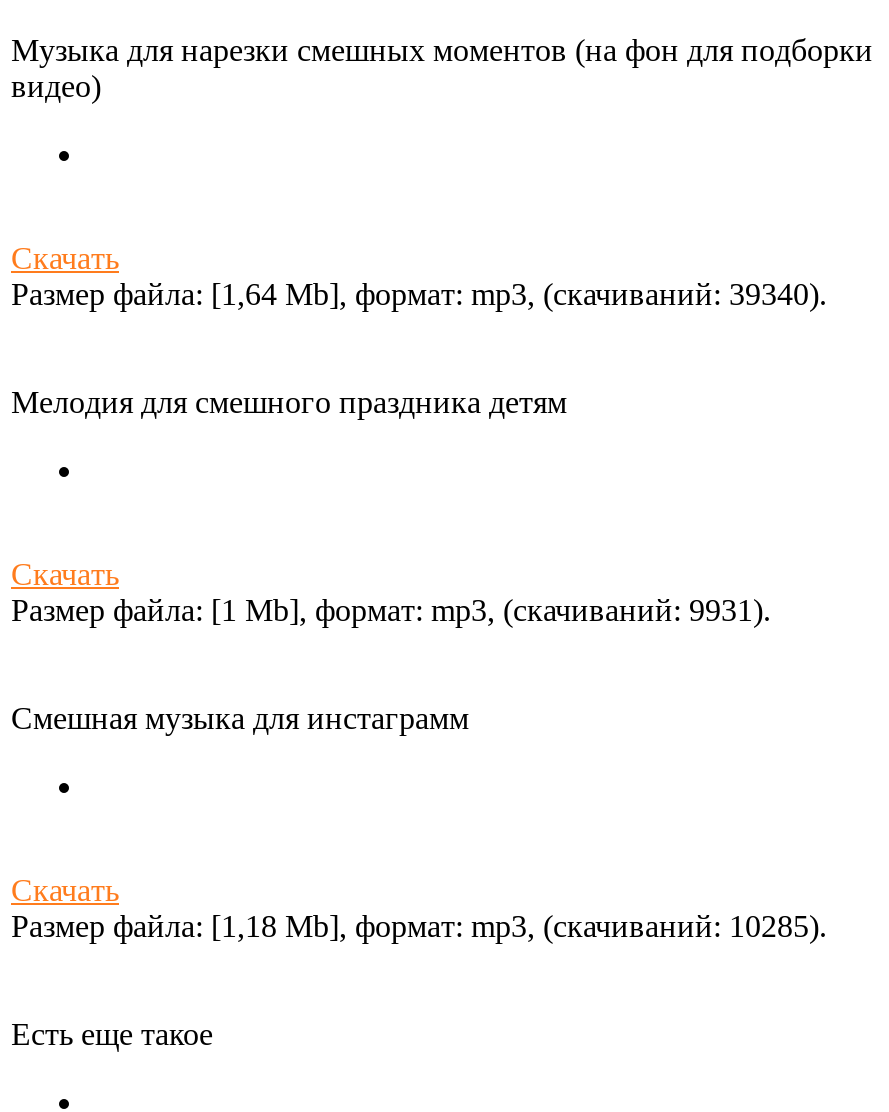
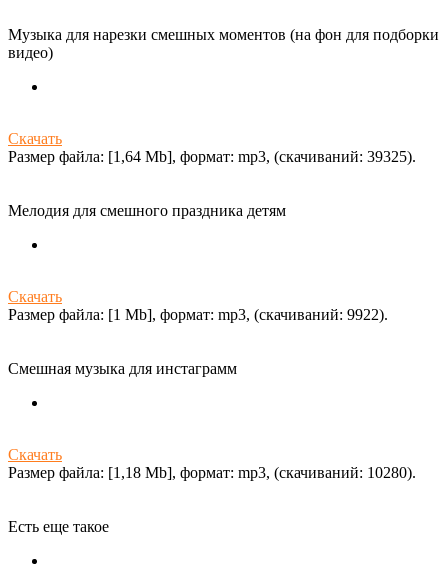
[11,277,827,311] Размер файла: [1,64 Mb], формат: mp3, (cкачиваний: 39340). -> [8,148,416,165] Размер файла: [1,64 Mb], формат: mp3, (cкачиваний: 39325).
[11,593,771,627] Размер файла: [1 Mb], формат: mp3, (cкачиваний: 9931). -> [8,306,388,323] Размер файла: [1 Mb], формат: mp3, (cкачиваний: 9922).
[11,909,827,943] Размер файла: [1,18 Mb], формат: mp3, (cкачиваний: 10285). -> [8,464,416,481] Размер файла: [1,18 Mb], формат: mp3, (cкачиваний: 10280).

